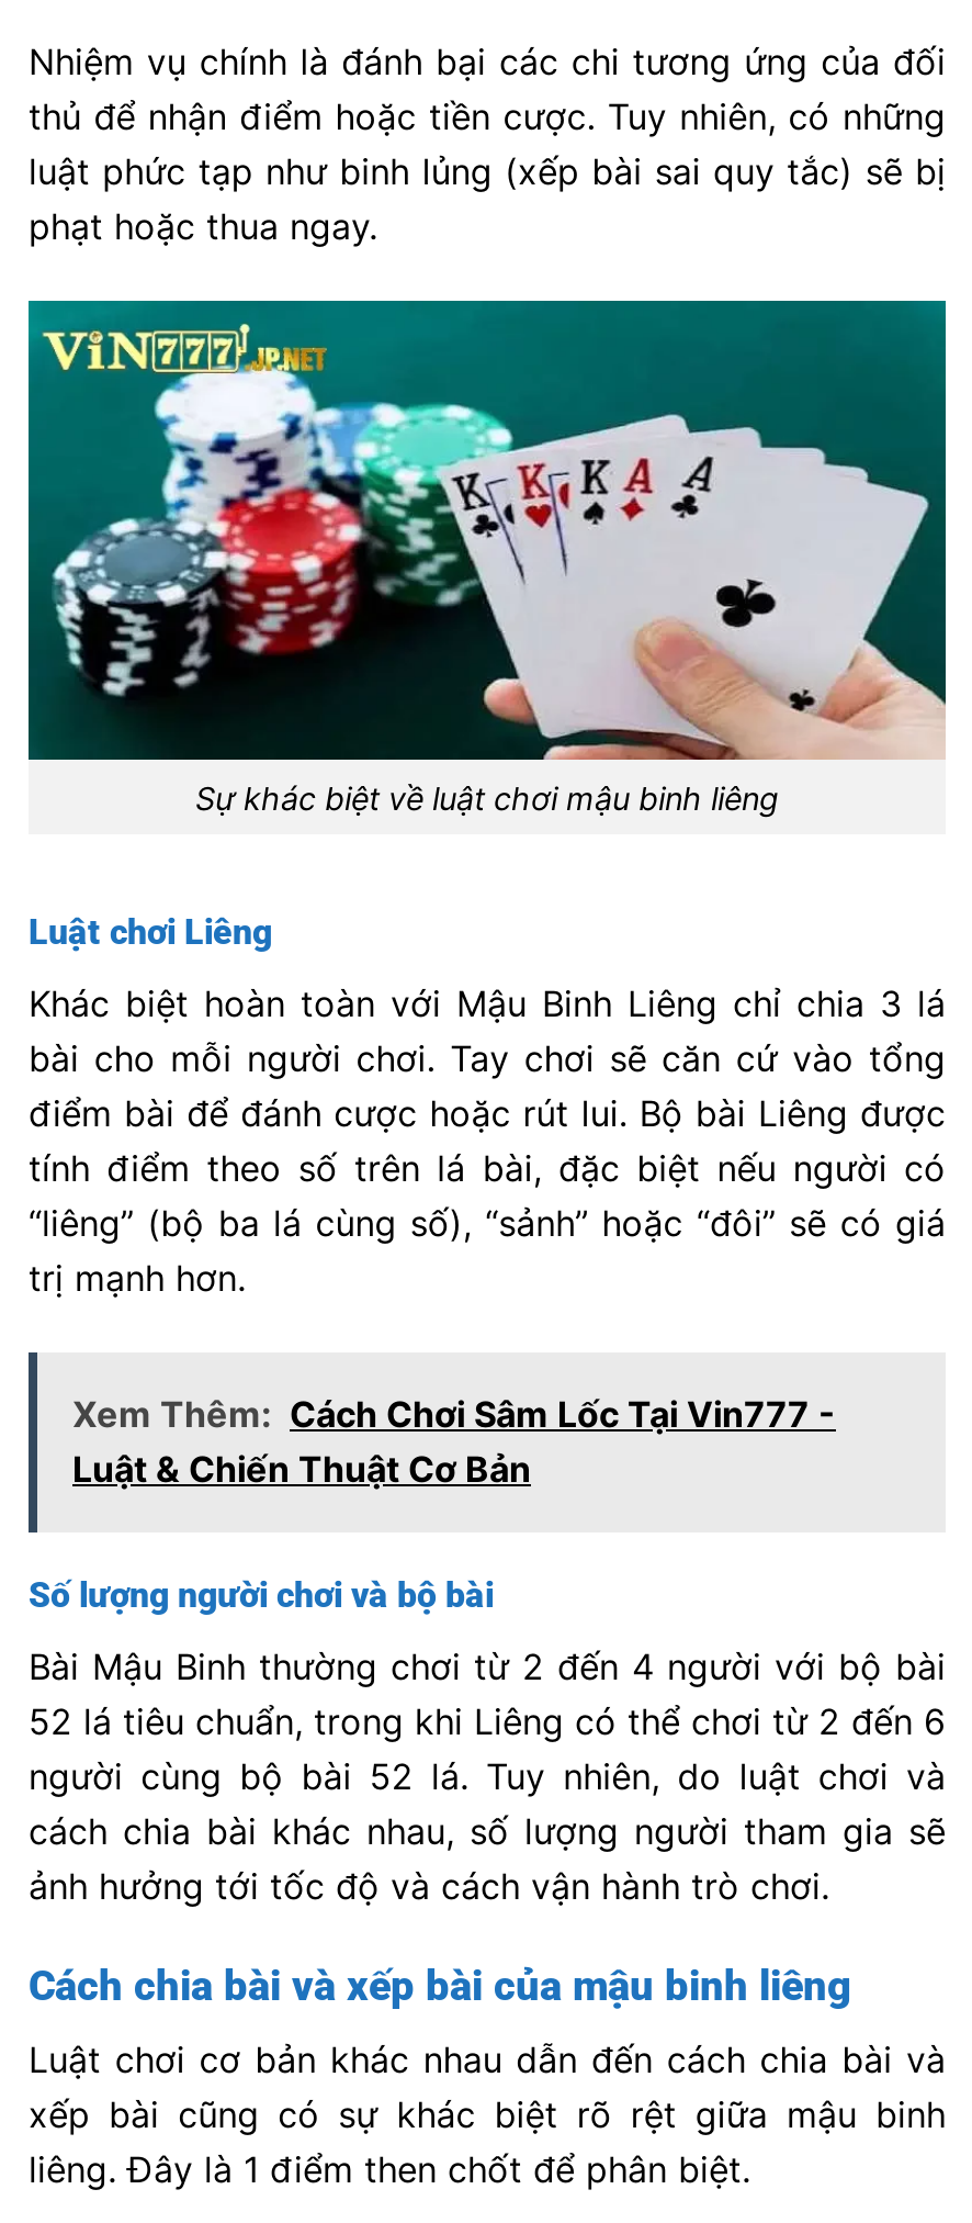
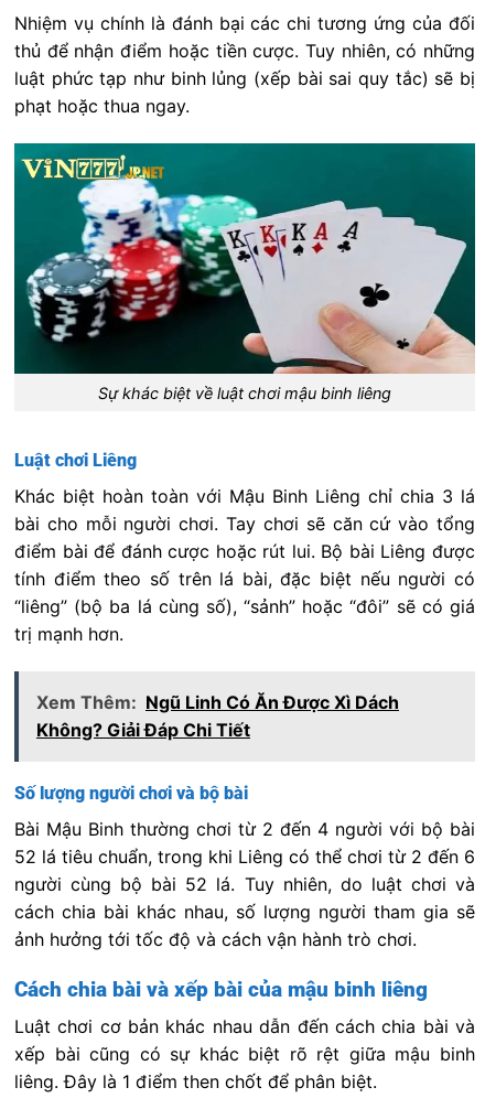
[72,1392,836,1491] Xem Thêm: Cách Chơi Sâm Lốc Tại Vin777 - | Luật & Chiến Thuật Cơ Bản -> [36,691,399,741] Xem Thêm: Ngũ Linh Có Ăn Được Xì Dách | Không? Giải Đáp Chi Tiết

